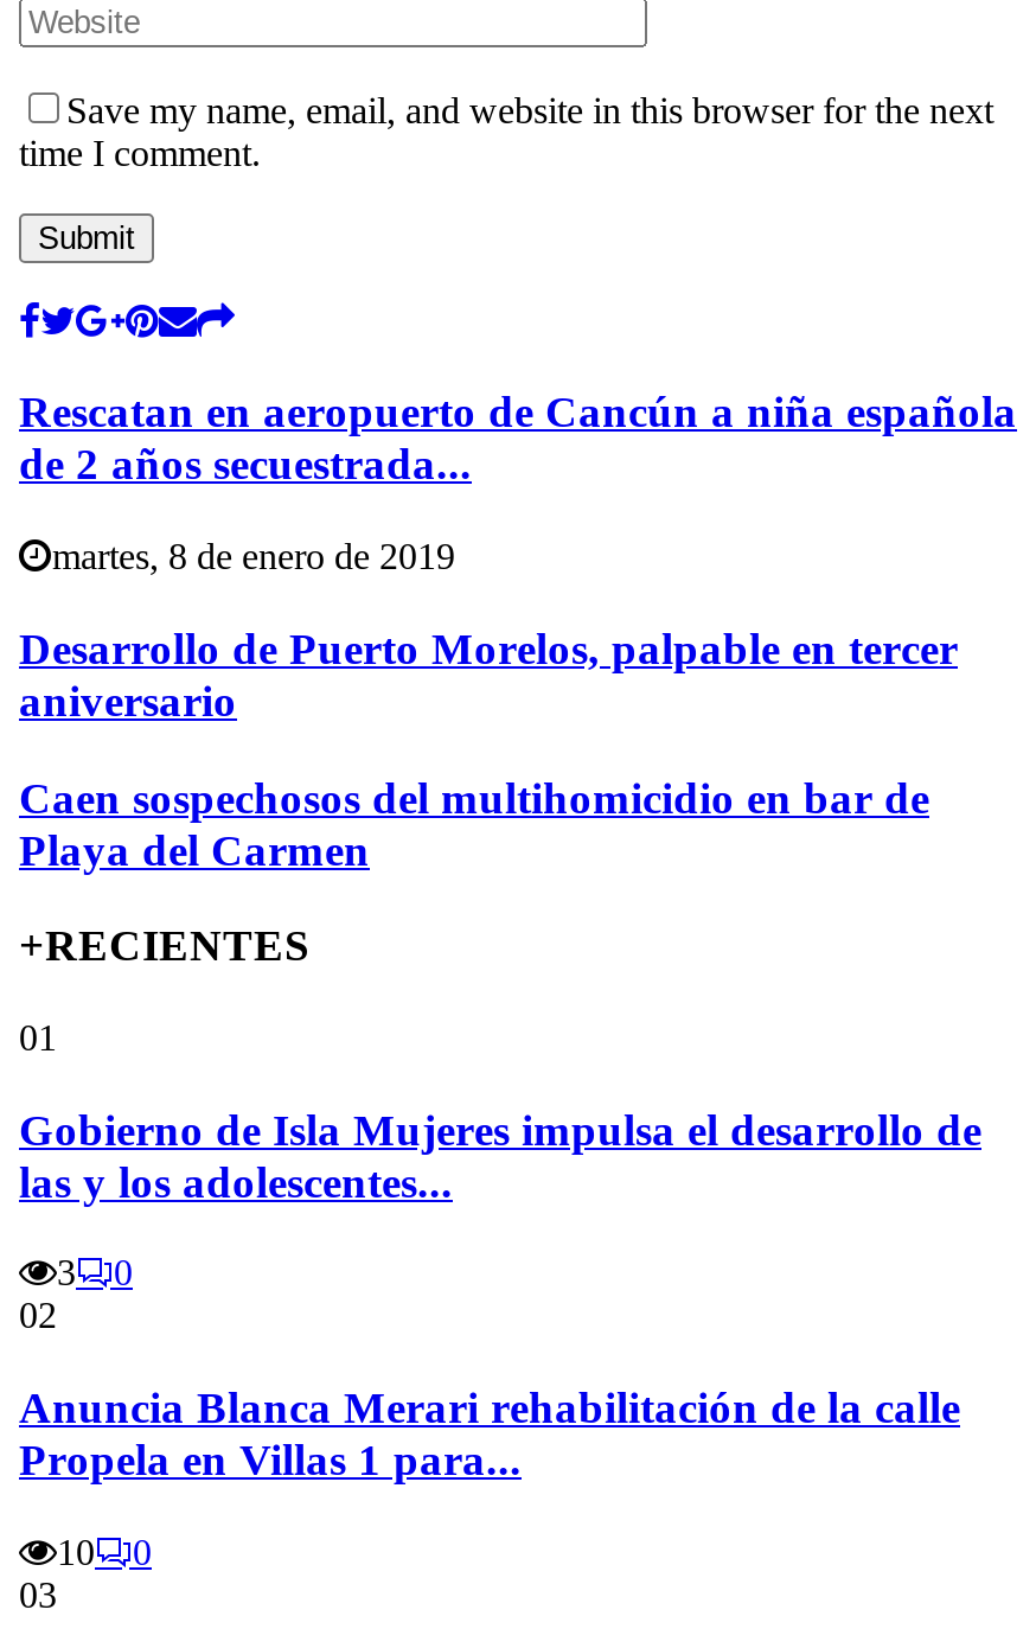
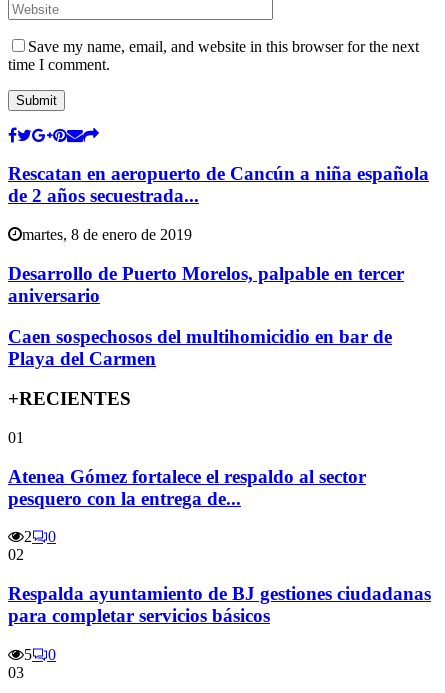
[19,1104,981,1206] Gobierno de Isla Mujeres impulsa el desarrollo de | las y los adolescentes... -> [8,466,366,509] Atenea Gómez fortalece el respaldo al sector | pesquero con la entrega de...
[57,1253,76,1293] 3 -> [24,528,32,545] 2
[19,1383,960,1485] Anuncia Blanca Merari rehabilitación de la calle | Propela en Villas 1 para... -> [8,583,431,626] Respalda ayuntamiento de BJ gestiones ciudadanas | para completar servicios básicos
[57,1531,95,1572] 10 -> [24,646,32,663] 5

